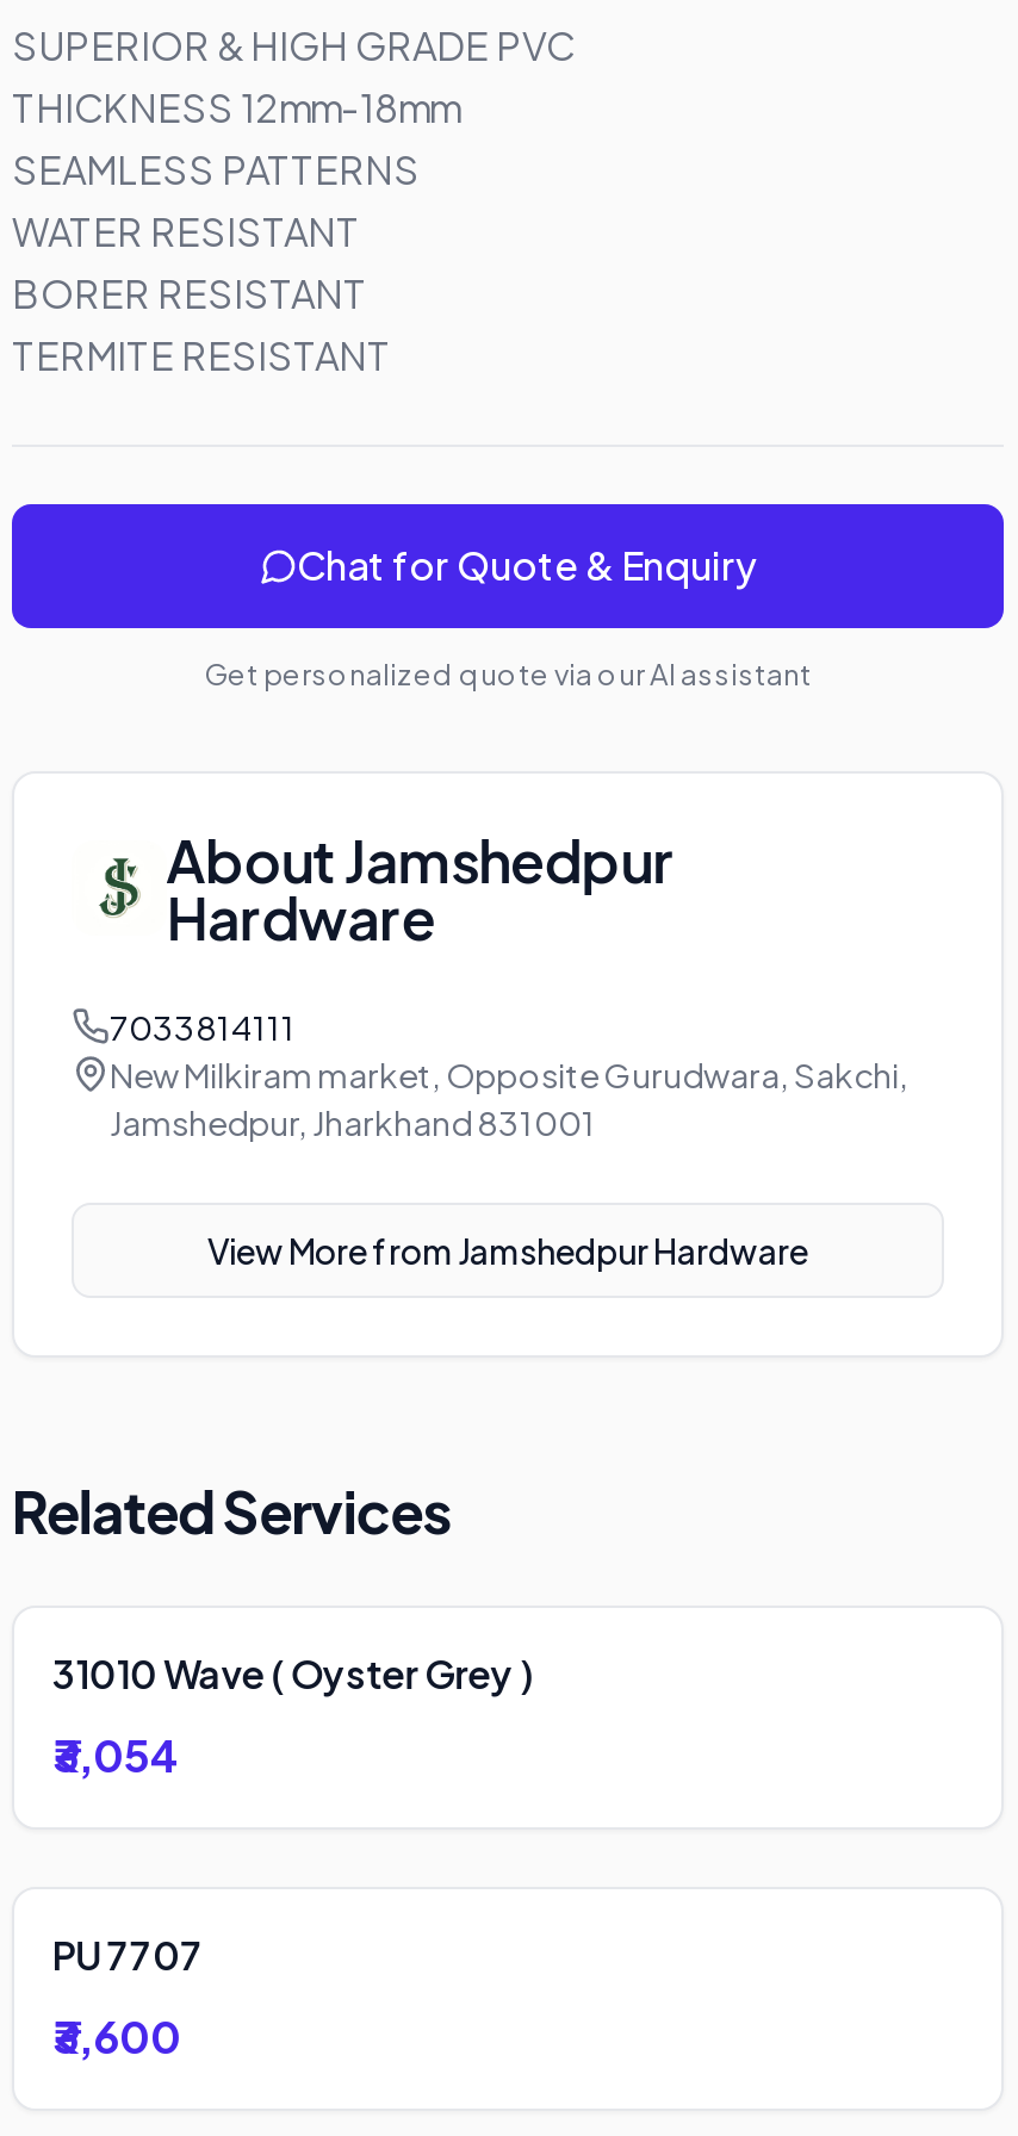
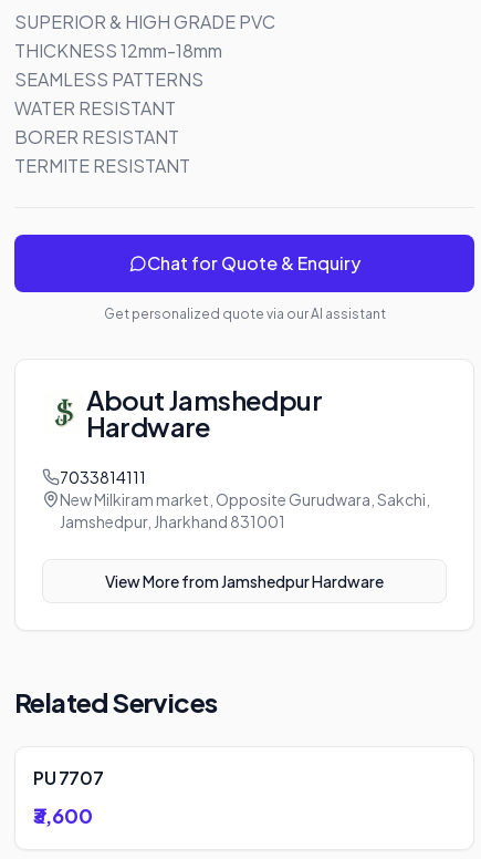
[52,1648,533,1782] 31010 Wave ( Oyster Grey ) | ₹3,054 -> none

